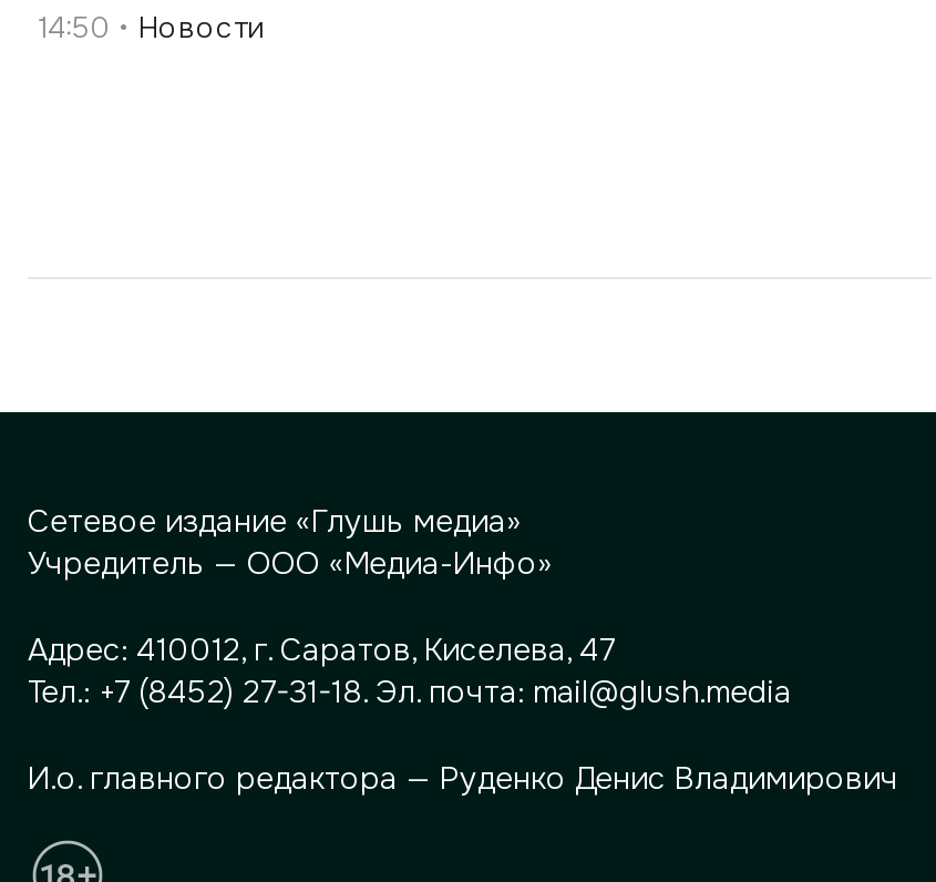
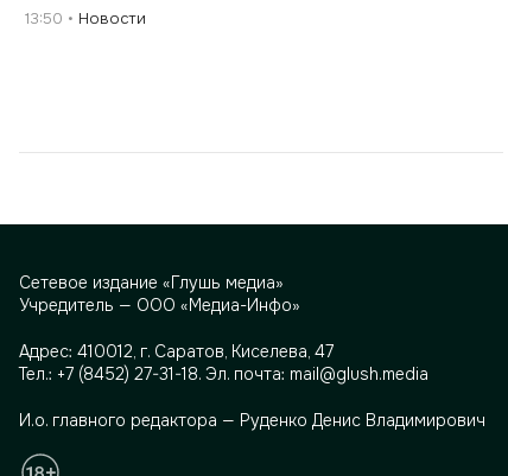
[39,9,265,47] 14:50 Новости -> [25,8,146,28] 13:50 Новости

